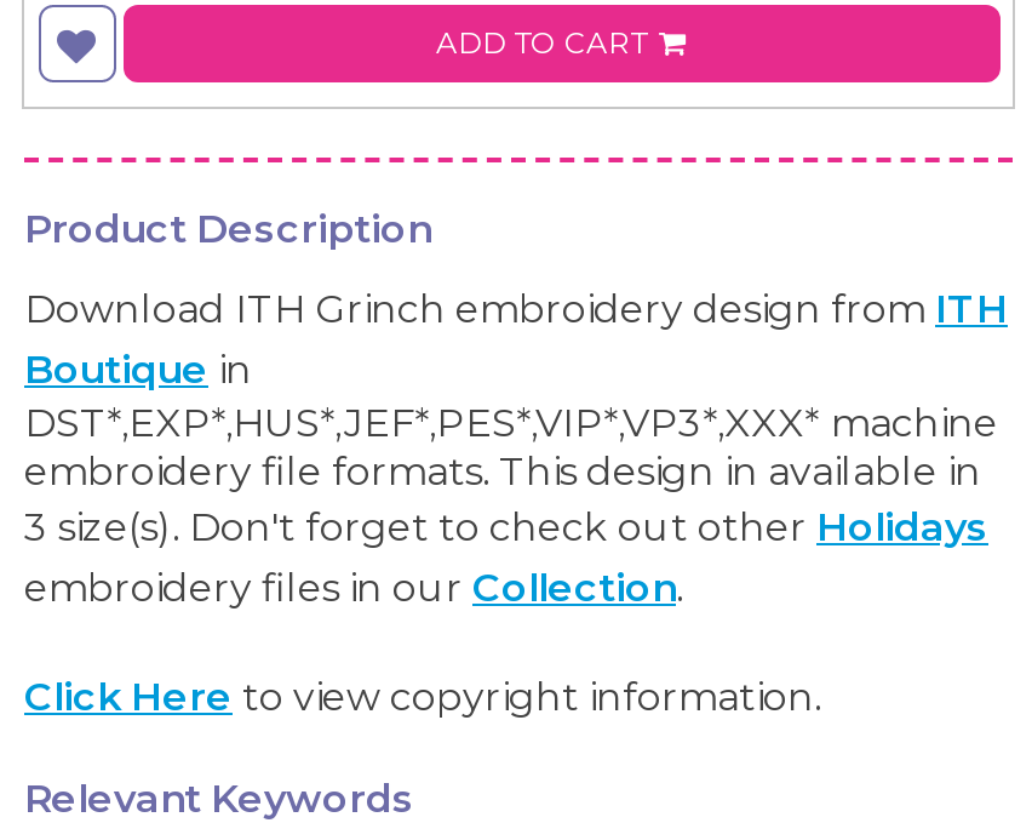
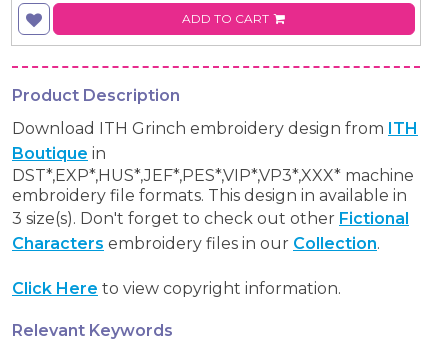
[24,503,988,610] 3 size(s). Don't forget to check out other Holidays | embroidery files in our Collection. -> [12,209,409,253] 3 size(s). Don't forget to check out other Fictional | Characters embroidery files in our Collection.

